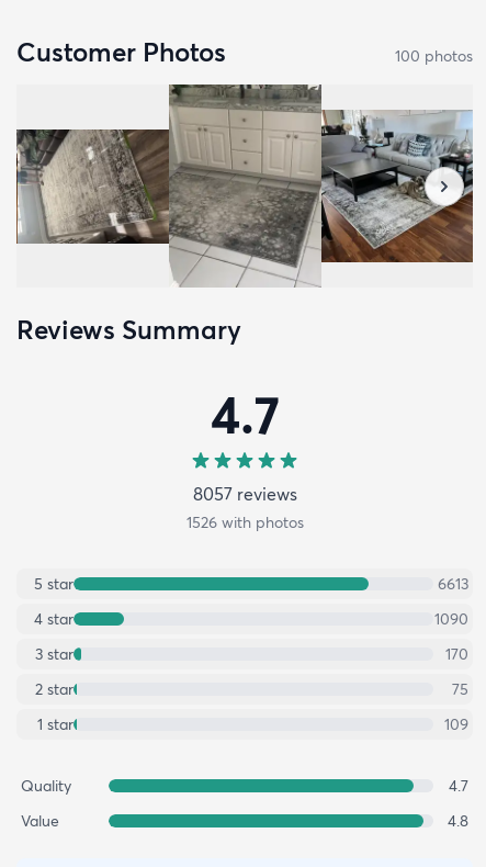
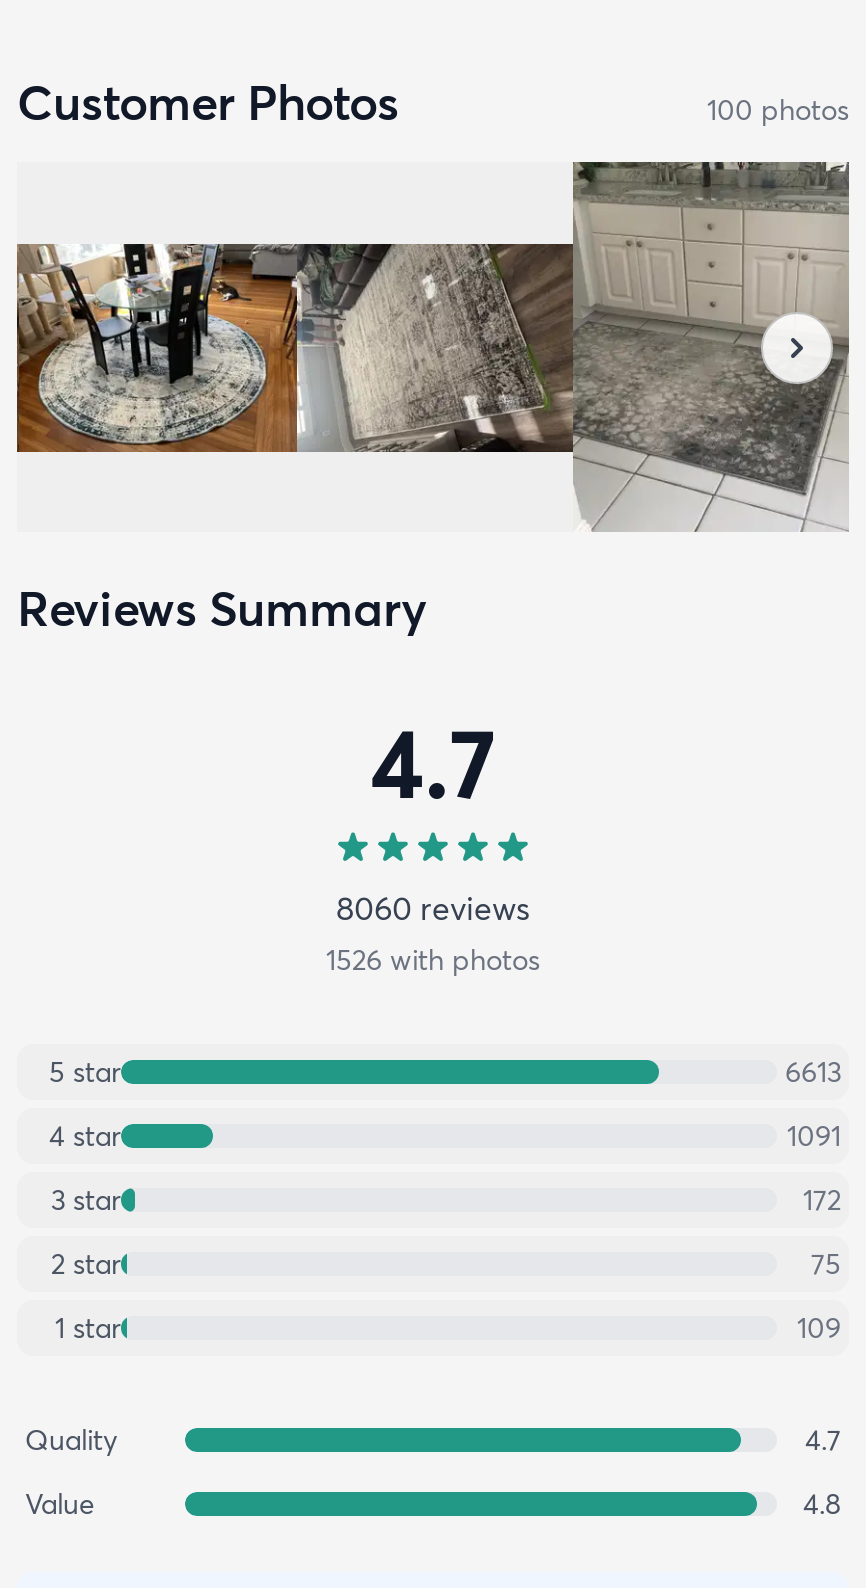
[16,83,474,288] [image] -> [17,160,851,532] [image]
[193,483,297,505] 8057 reviews -> [336,888,530,928] 8060 reviews
[434,609,468,629] 1090 -> [787,1118,841,1154] 1091
[445,644,468,664] 170 -> [803,1182,841,1218] 172

